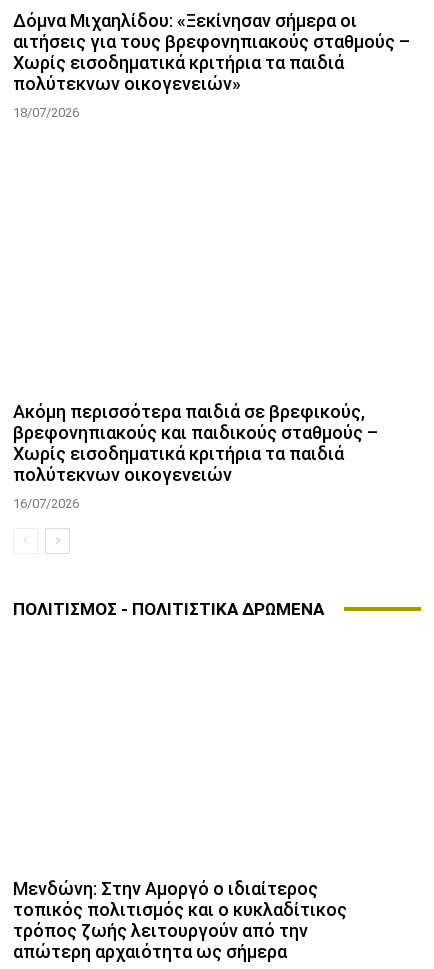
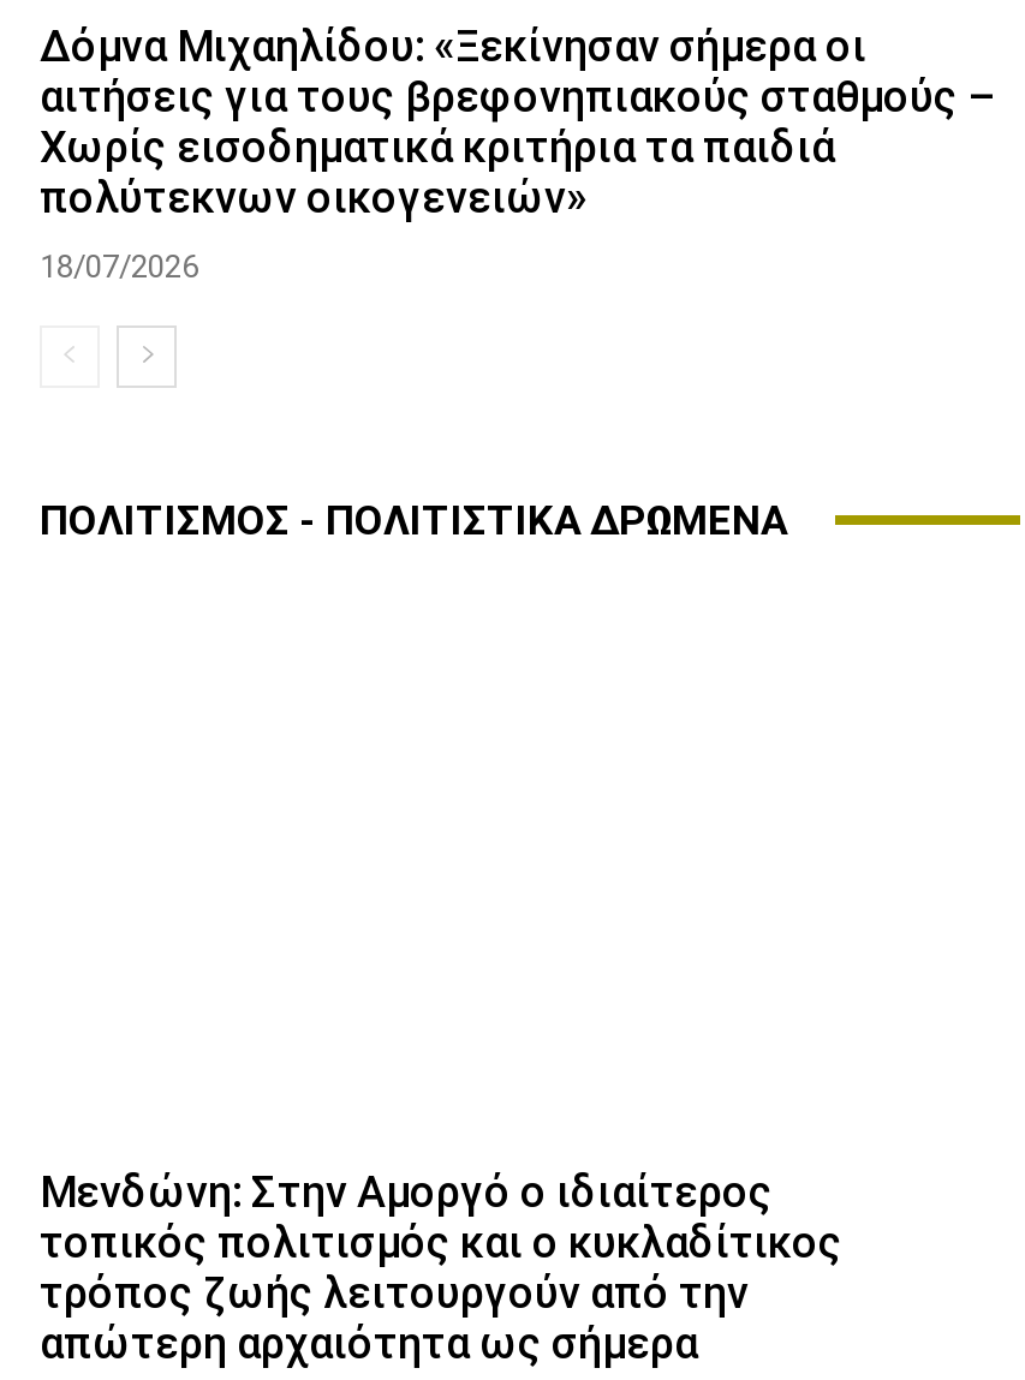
[13,401,378,511] Ακόμη περισσότερα παιδιά σε βρεφικούς, | βρεφονηπιακούς και παιδικούς σταθμούς – | Χωρίς εισοδηματικά κριτήρια τα παιδιά | πολύτεκνων οικογενειών | 16/07/2026 -> none

